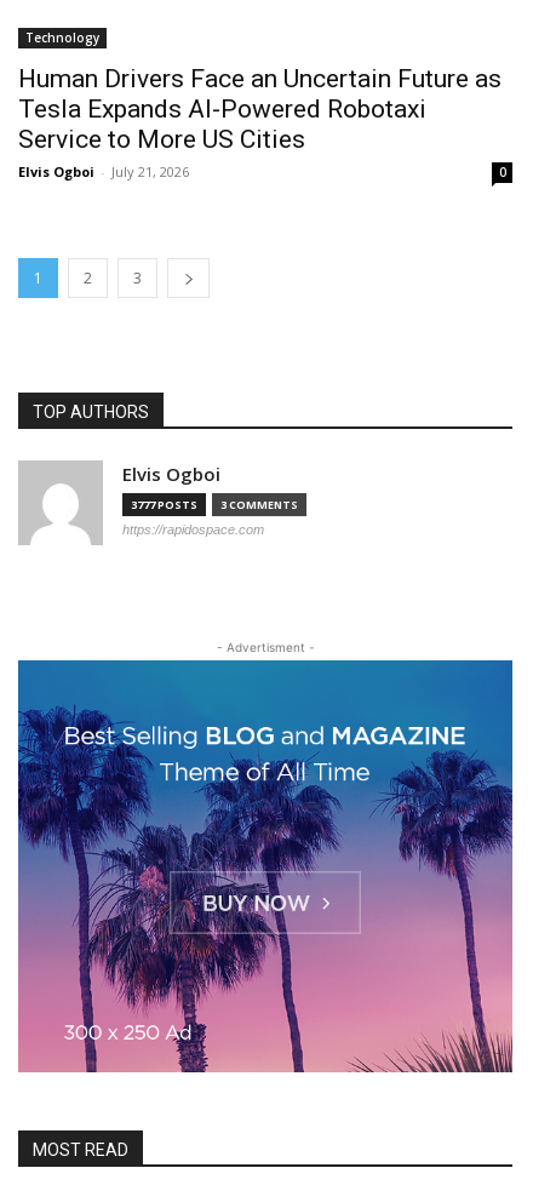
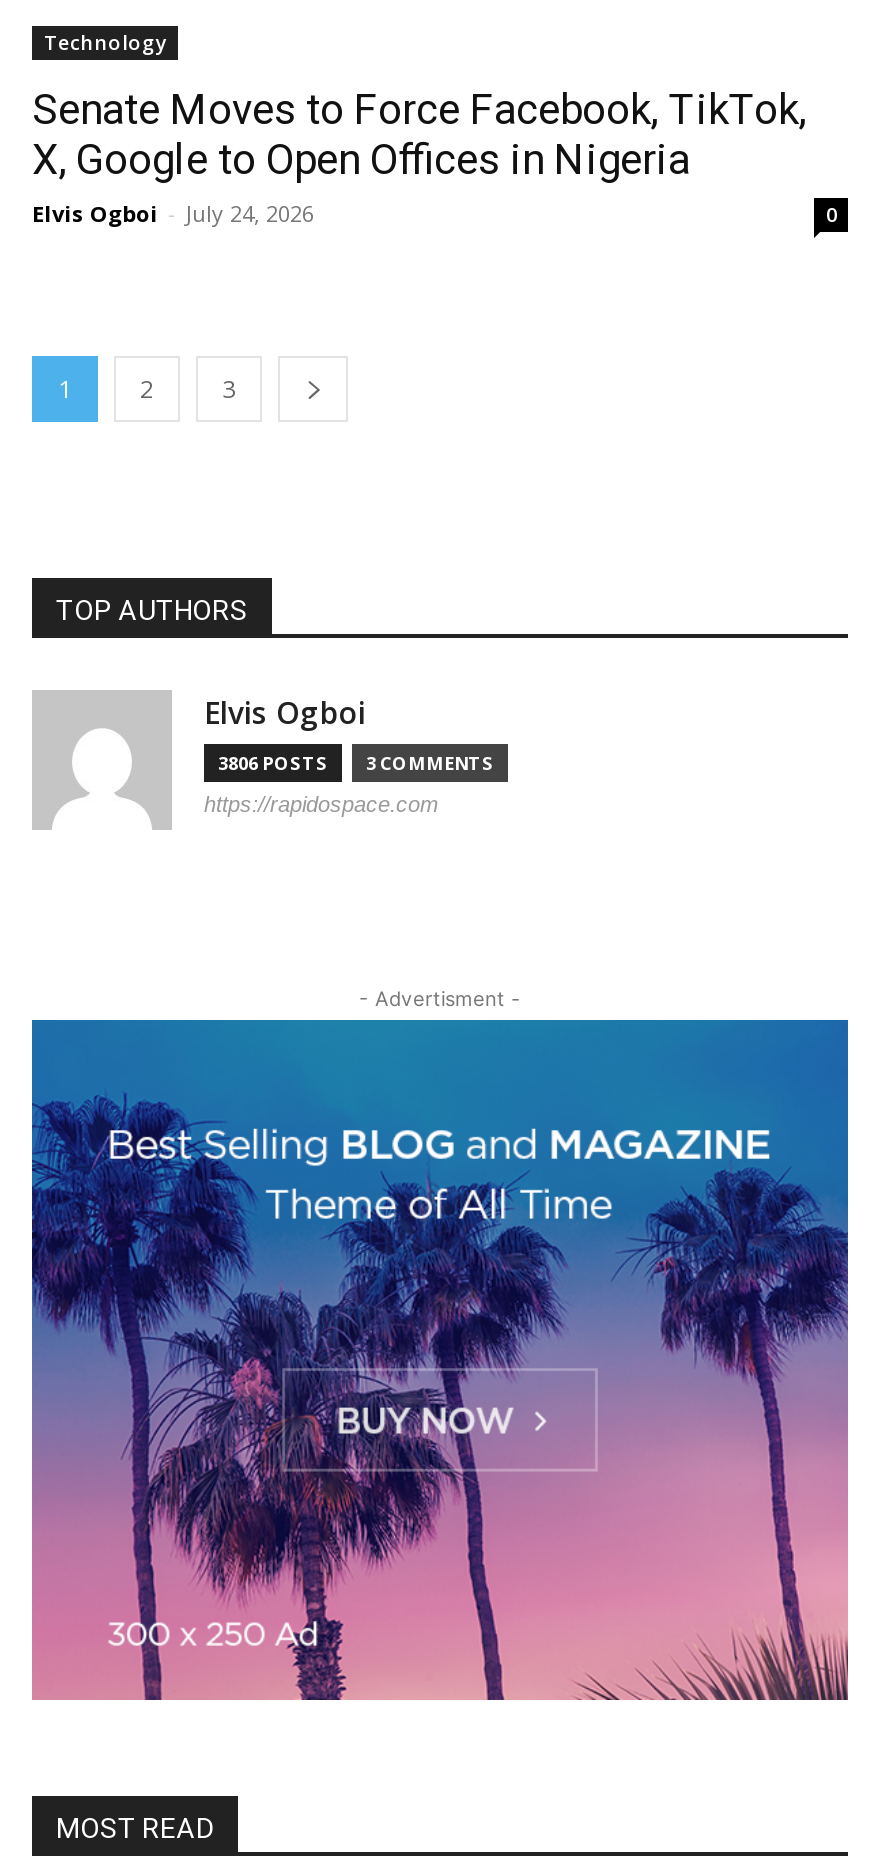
[18,64,502,181] Human Drivers Face an Uncertain Future as | Tesla Expands AI-Powered Robotaxi | Service to More US Cities | Elvis Ogboi - July 21, 2026 -> [32,86,806,228] Senate Moves to Force Facebook, TikTok, | X, Google to Open Offices in Nigeria | Elvis Ogboi - July 24, 2026
[131,497,298,513] 3777 POSTS 3 COMMENTS -> [218,750,494,776] 3806 POSTS 3 COMMENTS

